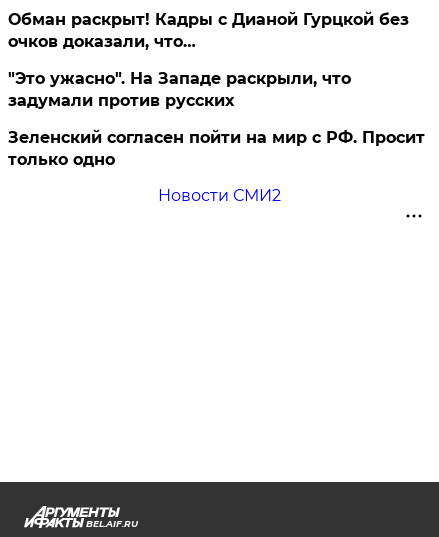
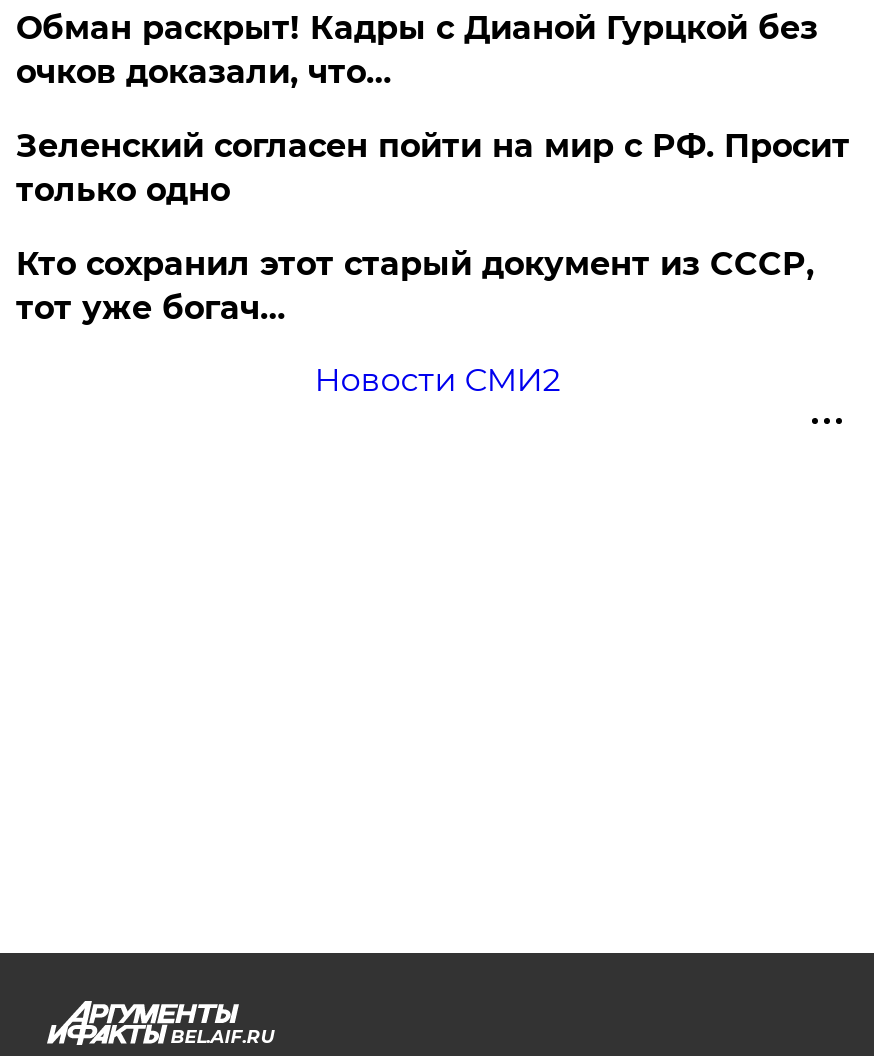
[8,69,351,110] "Это ужасно". На Западе раскрыли, что | задумали против русских -> none
moved [8,128,425,169] -> [16,127,850,209]: Зеленский согласен пойти на мир с РФ. Просит | только одно
none -> [16,245,814,327] Кто сохранил этот старый документ из СССР, | тот уже богач…

